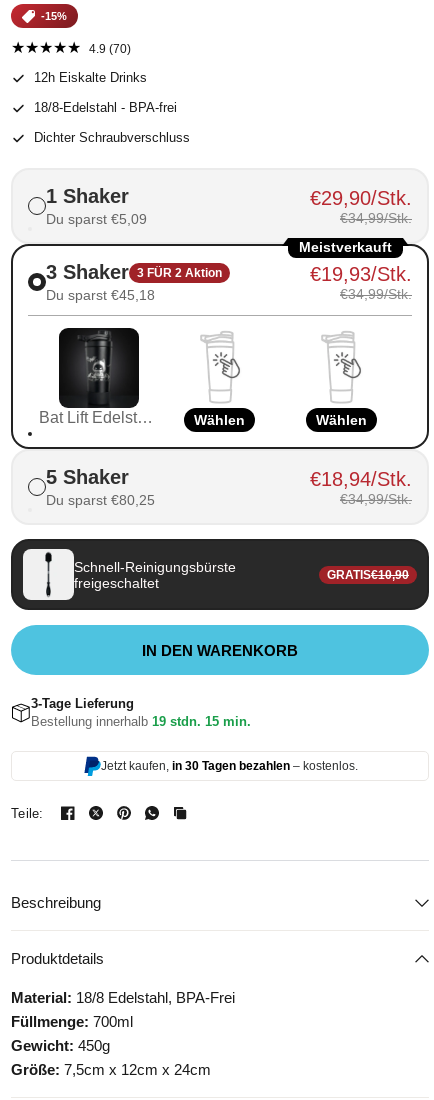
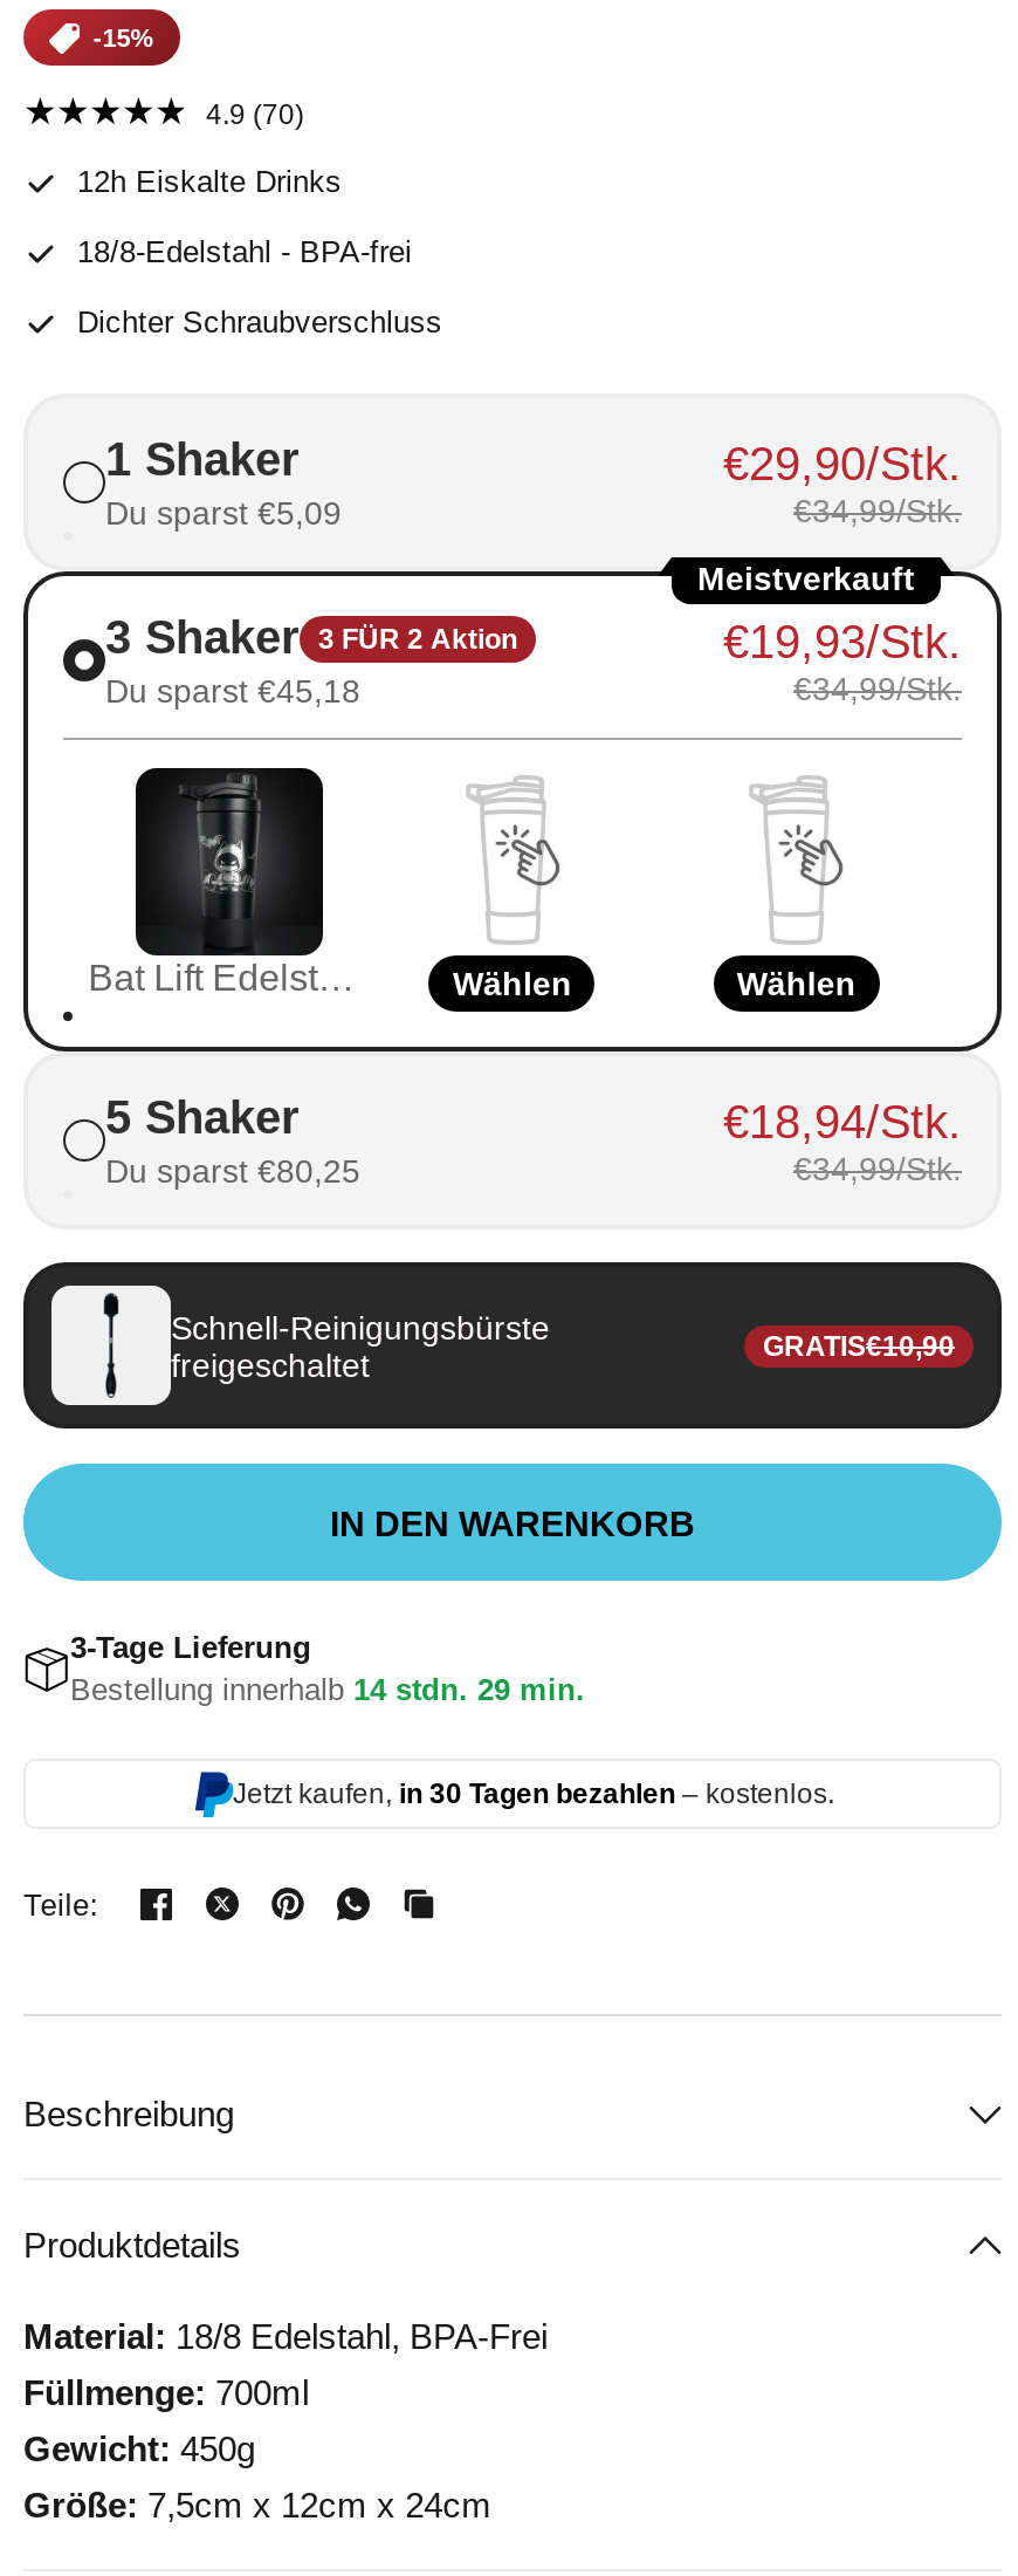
[31,714,251,729] Bestellung innerhalb 19 stdn. 15 min. -> [70,1673,585,1708] Bestellung innerhalb 14 stdn. 29 min.

